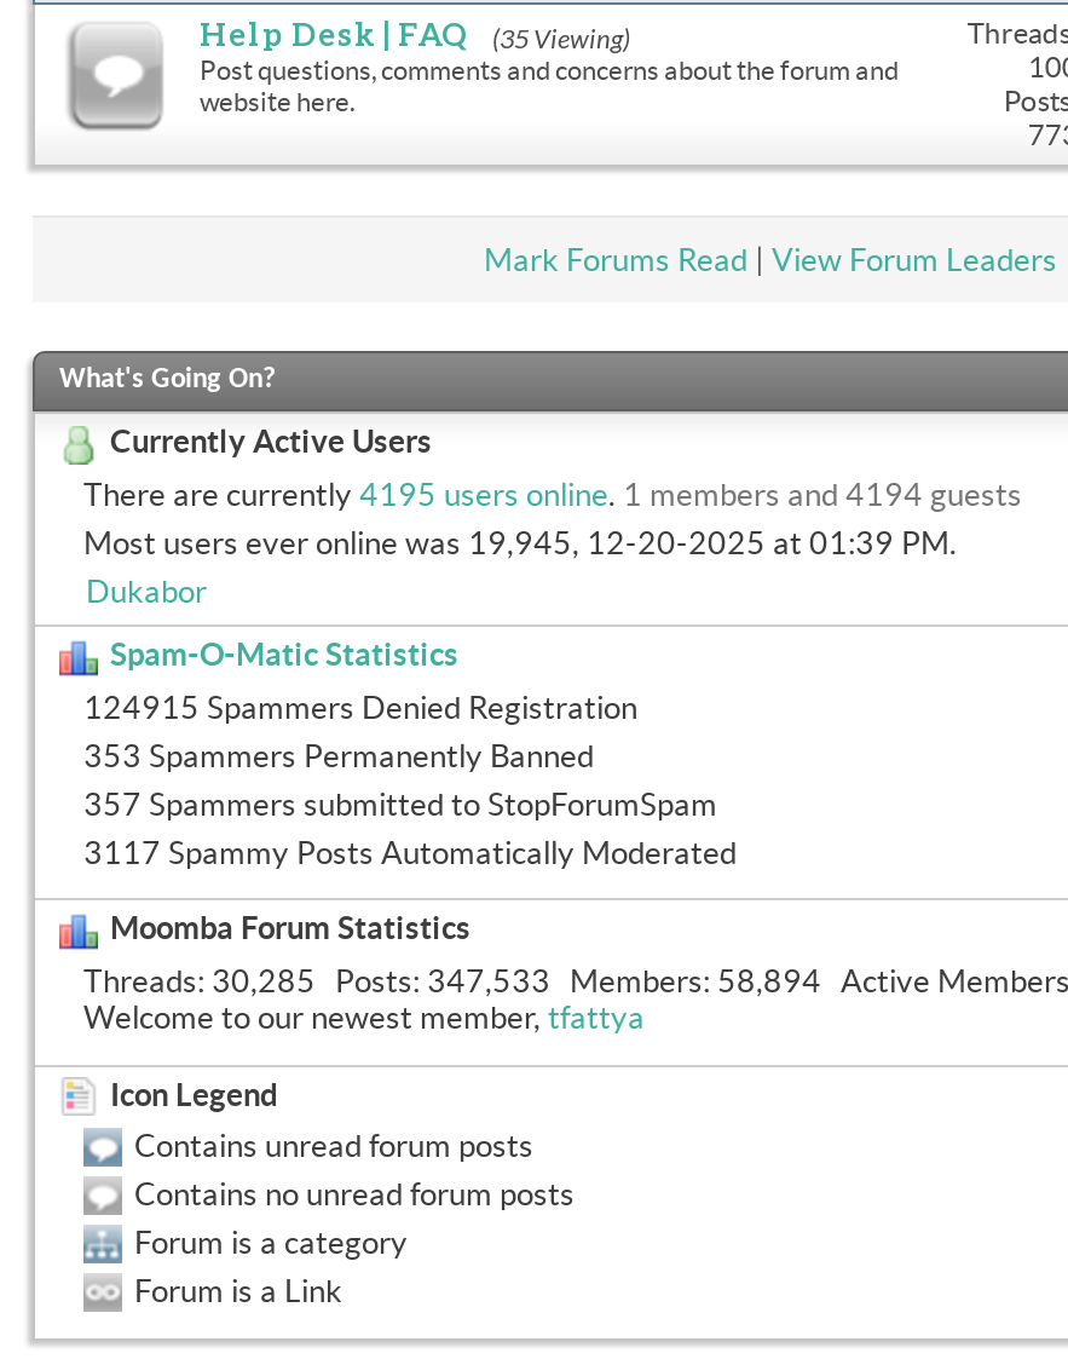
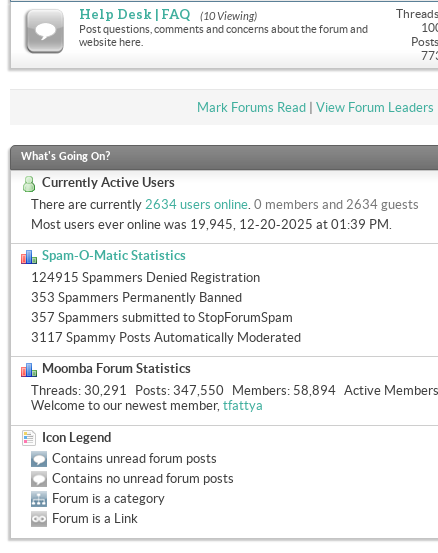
[492,24,630,56] (35 Viewing) -> [200,10,257,23] (10 Viewing)
[83,476,1022,512] There are currently 4195 users online. 1 members and 4194 guests -> [31,197,419,212] There are currently 2634 users online. 0 members and 2634 guests
[86,573,207,609] Dukabor -> none
[83,963,1068,1000] Threads 30,285 Posts 347,533 Members 58,894 Active Members -> [31,383,438,398] Threads 30,291 Posts 347,550 Members 58,894 Active Members

